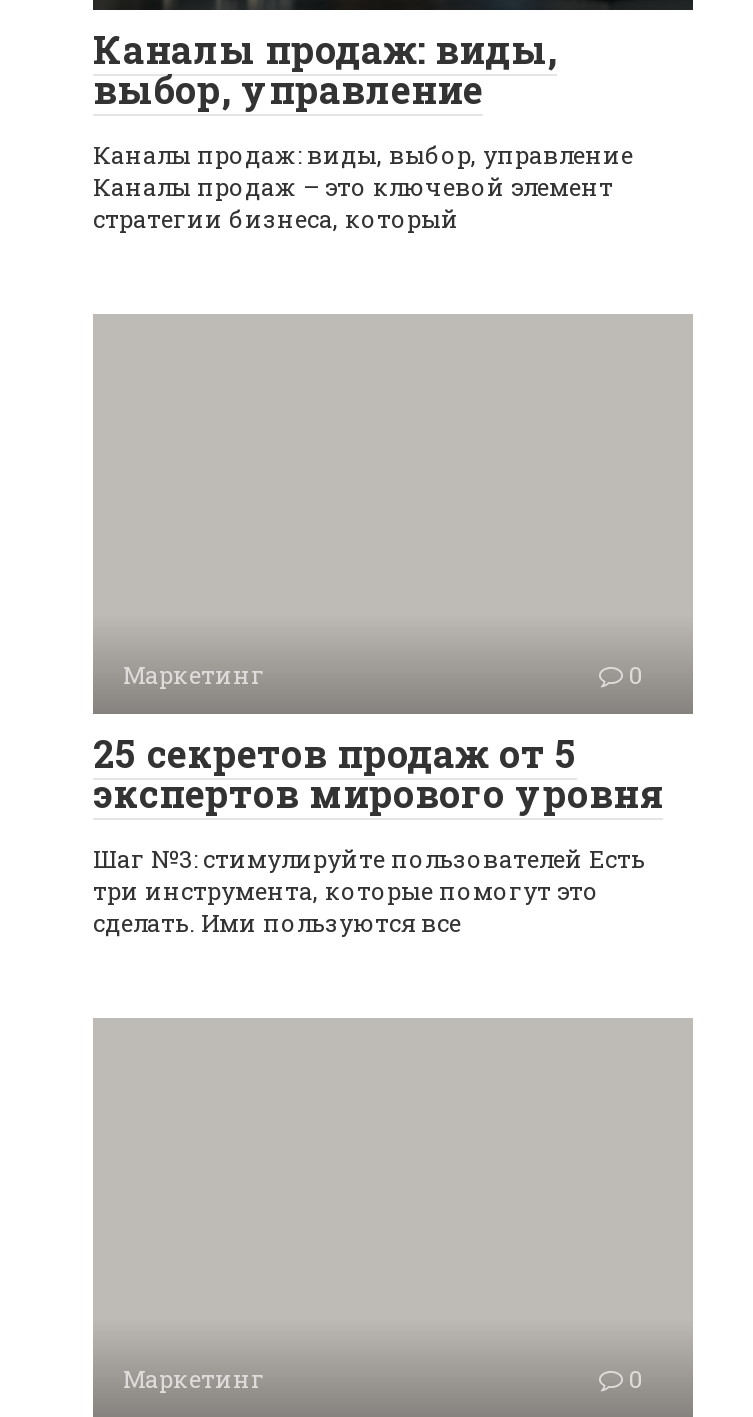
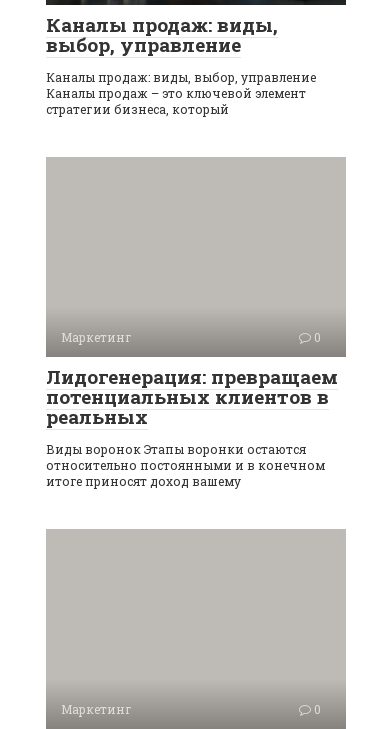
[93,729,663,819] 25 секретов продаж от 5 | экспертов мирового уровня -> [46,364,338,429] Лидогенерация: превращаем | потенциальных клиентов в | реальных
[93,843,645,939] Шаг №3: стимулируйте пользователей Есть | три инструмента, которые помогут это | сделать. Ими пользуются все -> [46,441,325,489] Виды воронок Этапы воронки остаются | относительно постоянными и в конечном | итоге приносят доход вашему

